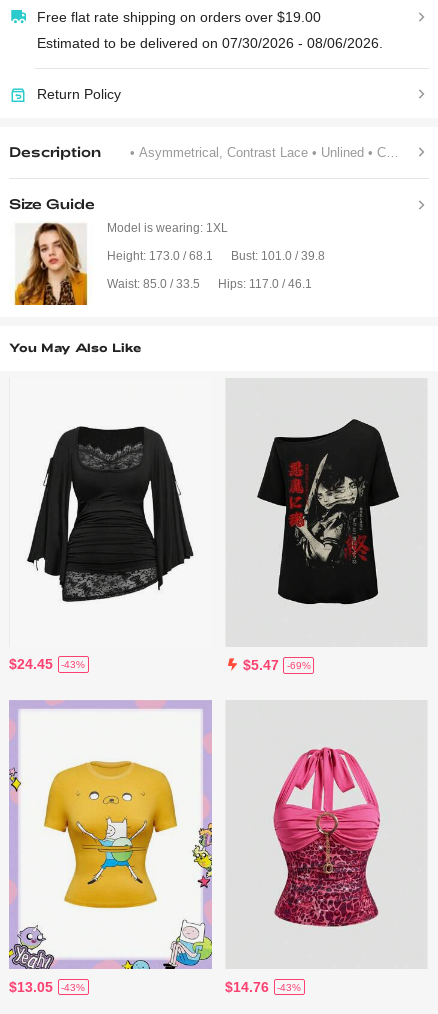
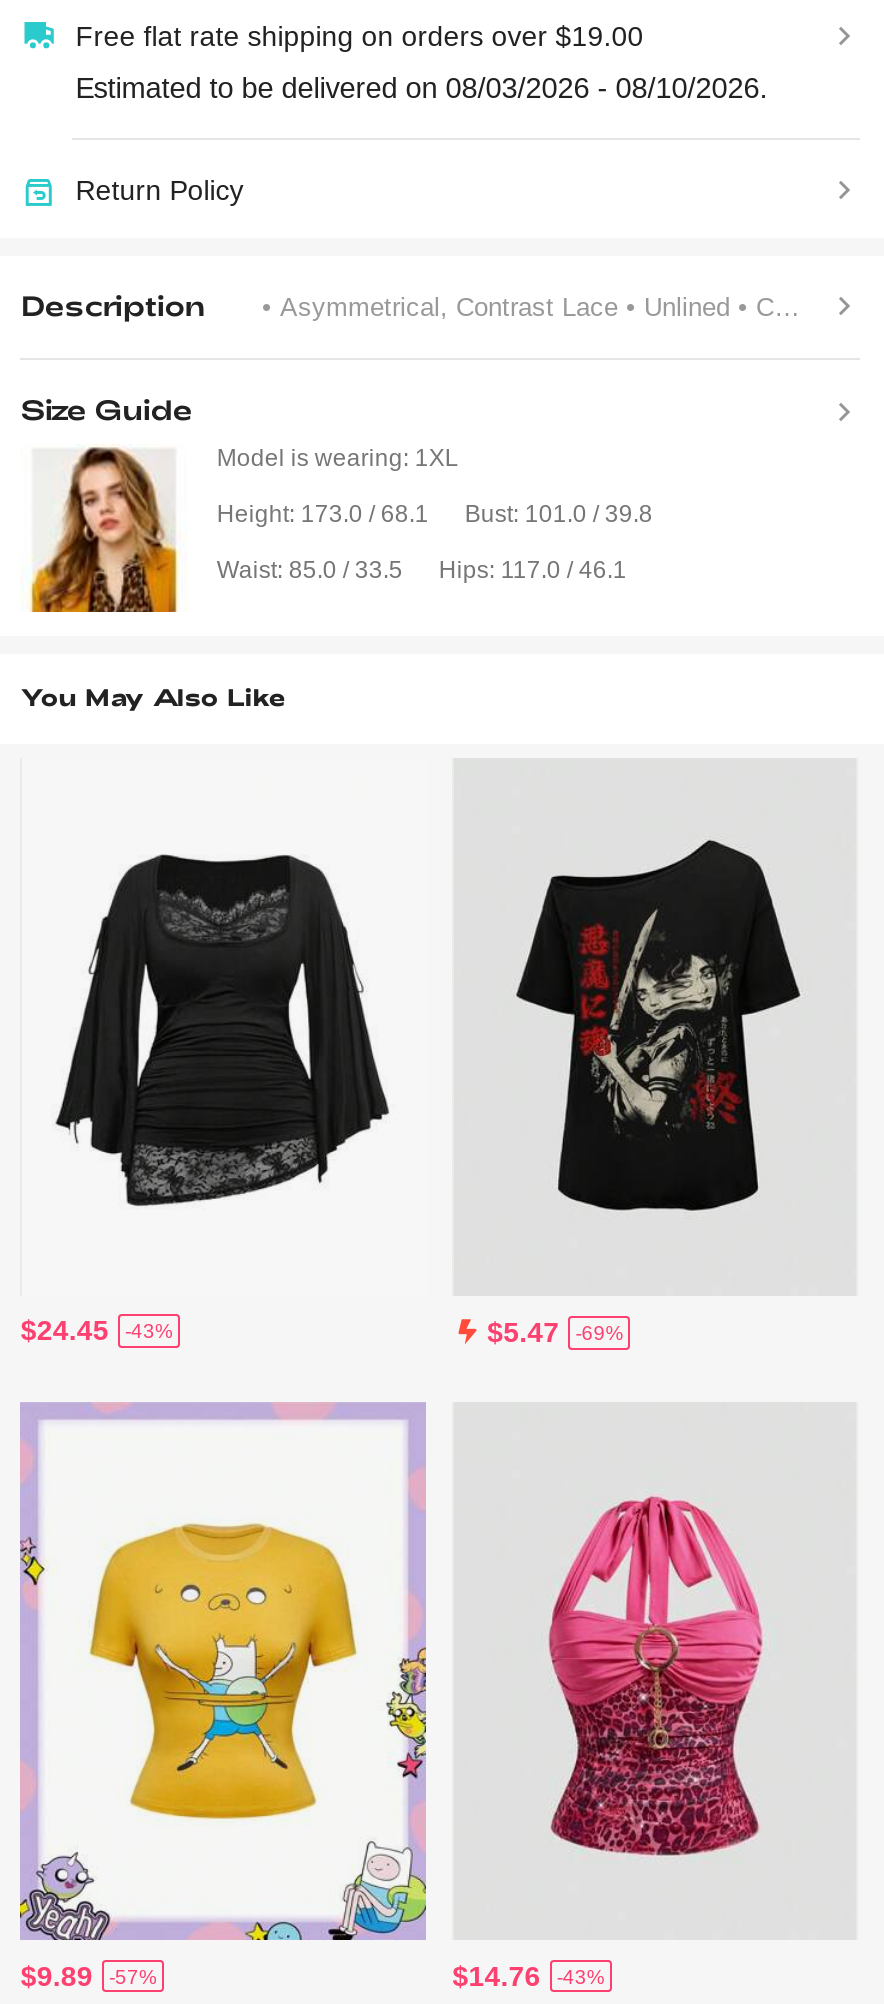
[37,35,383,51] Estimated to be delivered on 07/30/2026 - 08/06/2026. -> [75,72,767,104] Estimated to be delivered on 08/03/2026 - 08/10/2026.
[9,978,53,994] $13.05 -> [21,1959,93,1991] $9.89
[61,982,85,993] -43% -> [109,1965,157,1987] -57%

